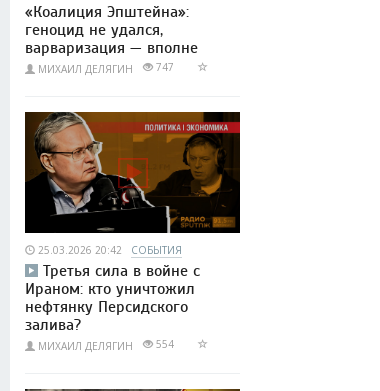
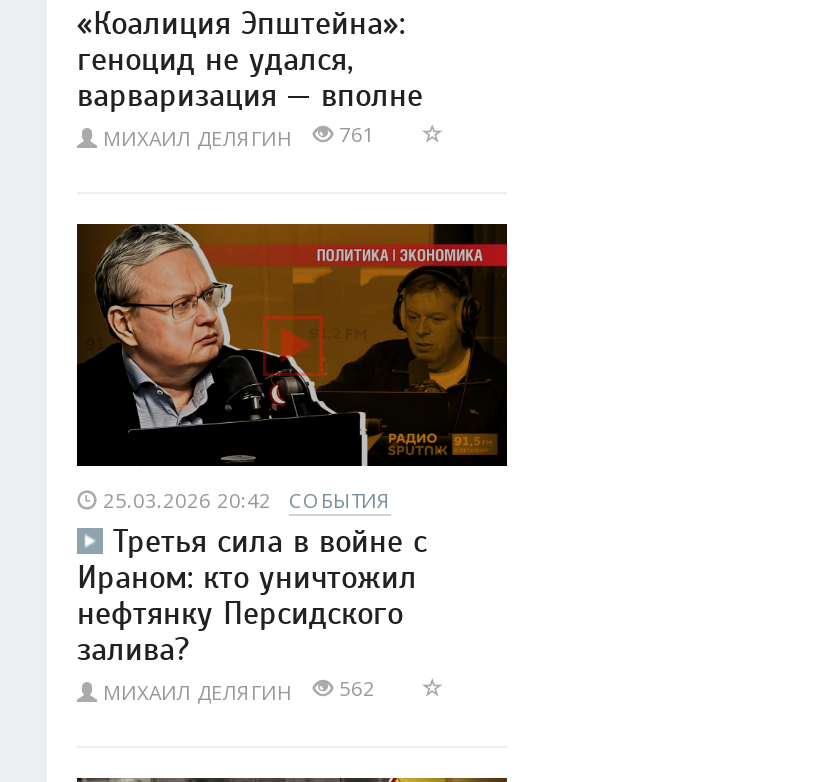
[38,60,180,76] МИХАИЛ ДЕЛЯГИН 747 -> [103,121,387,153] МИХАИЛ ДЕЛЯГИН 761
[38,337,180,353] МИХАИЛ ДЕЛЯГИН 554 -> [103,674,387,706] МИХАИЛ ДЕЛЯГИН 562

